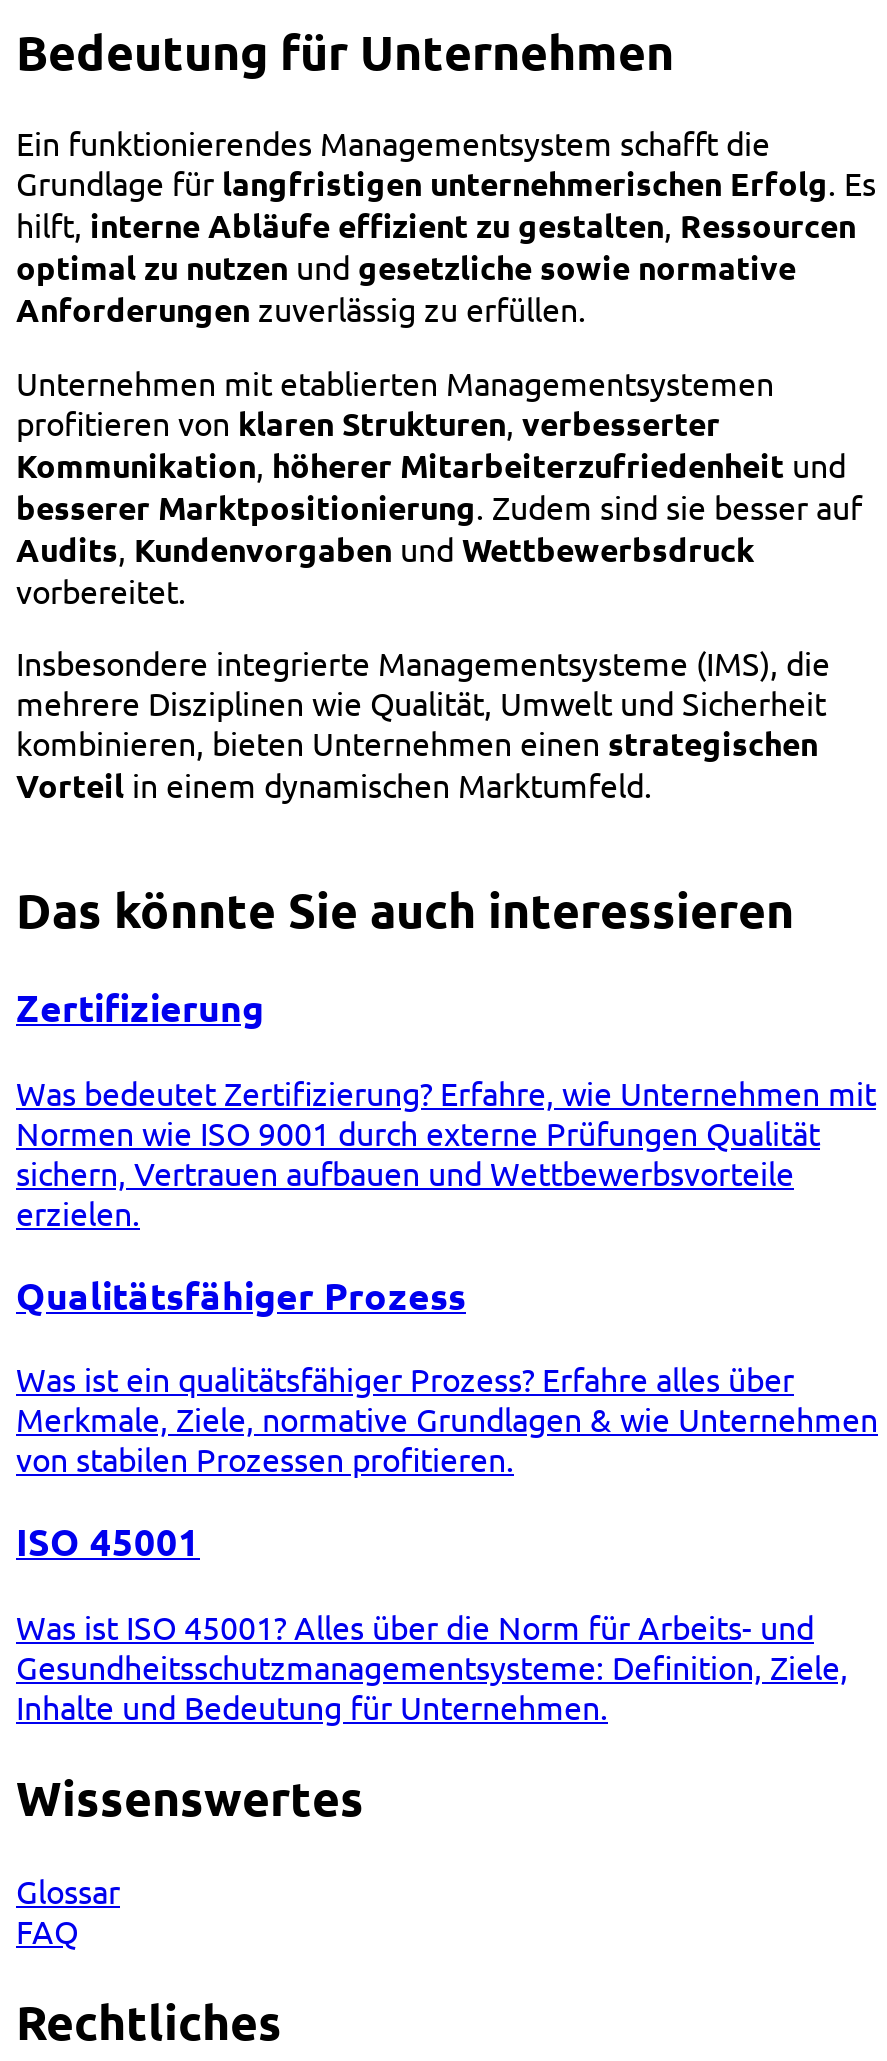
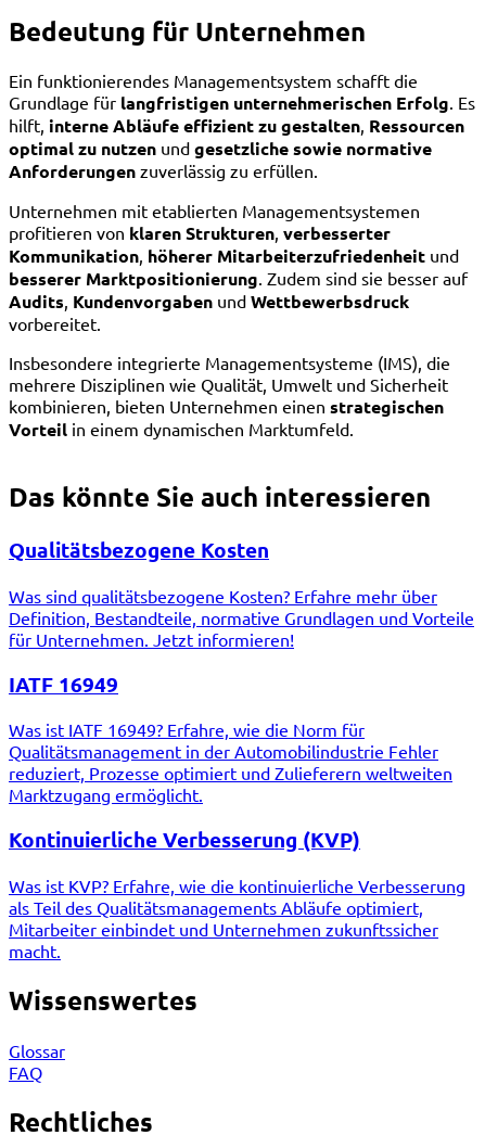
[16,982,264,1032] Zertifizierung -> [9,536,269,563] Qualitätsbezogene Kosten
[16,1072,876,1232] Was bedeutet Zertifizierung? Erfahre, wie Unternehmen mit | Normen wie ISO 9001 durch externe Prüfungen Qualität | sichern, Vertrauen aufbauen und Wettbewerbsvorteile | erzielen. -> [9,585,474,650] Was sind qualitätsbezogene Kosten? Erfahre mehr über | Definition, Bestandteile, normative Grundlagen und Vorteile | für Unternehmen. Jetzt informieren!
[16,1269,466,1319] Qualitätsfähiger Prozess -> [9,670,118,697] IATF 16949
[16,1359,878,1479] Was ist ein qualitätsfähiger Prozess? Erfahre alles über | Merkmale, Ziele, normative Grundlagen & wie Unternehmen | von stabilen Prozessen profitieren. -> [9,719,452,806] Was ist IATF 16949? Erfahre, wie die Norm für | Qualitätsmanagement in der Automobilindustrie Fehler | reduziert, Prozesse optimiert und Zulieferern weltweiten | Marktzugang ermöglicht.
[16,1516,200,1566] ISO 45001 -> [9,826,360,853] Kontinuierliche Verbesserung (KVP)
[16,1606,848,1726] Was ist ISO 45001? Alles über die Norm für Arbeits- und | Gesundheitsschutzmanagementsysteme: Definition, Ziele, | Inhalte und Bedeutung für Unternehmen. -> [9,874,465,961] Was ist KVP? Erfahre, wie die kontinuierliche Verbesserung | als Teil des Qualitätsmanagements Abläufe optimiert, | Mitarbeiter einbindet und Unternehmen zukunftssicher | macht.

